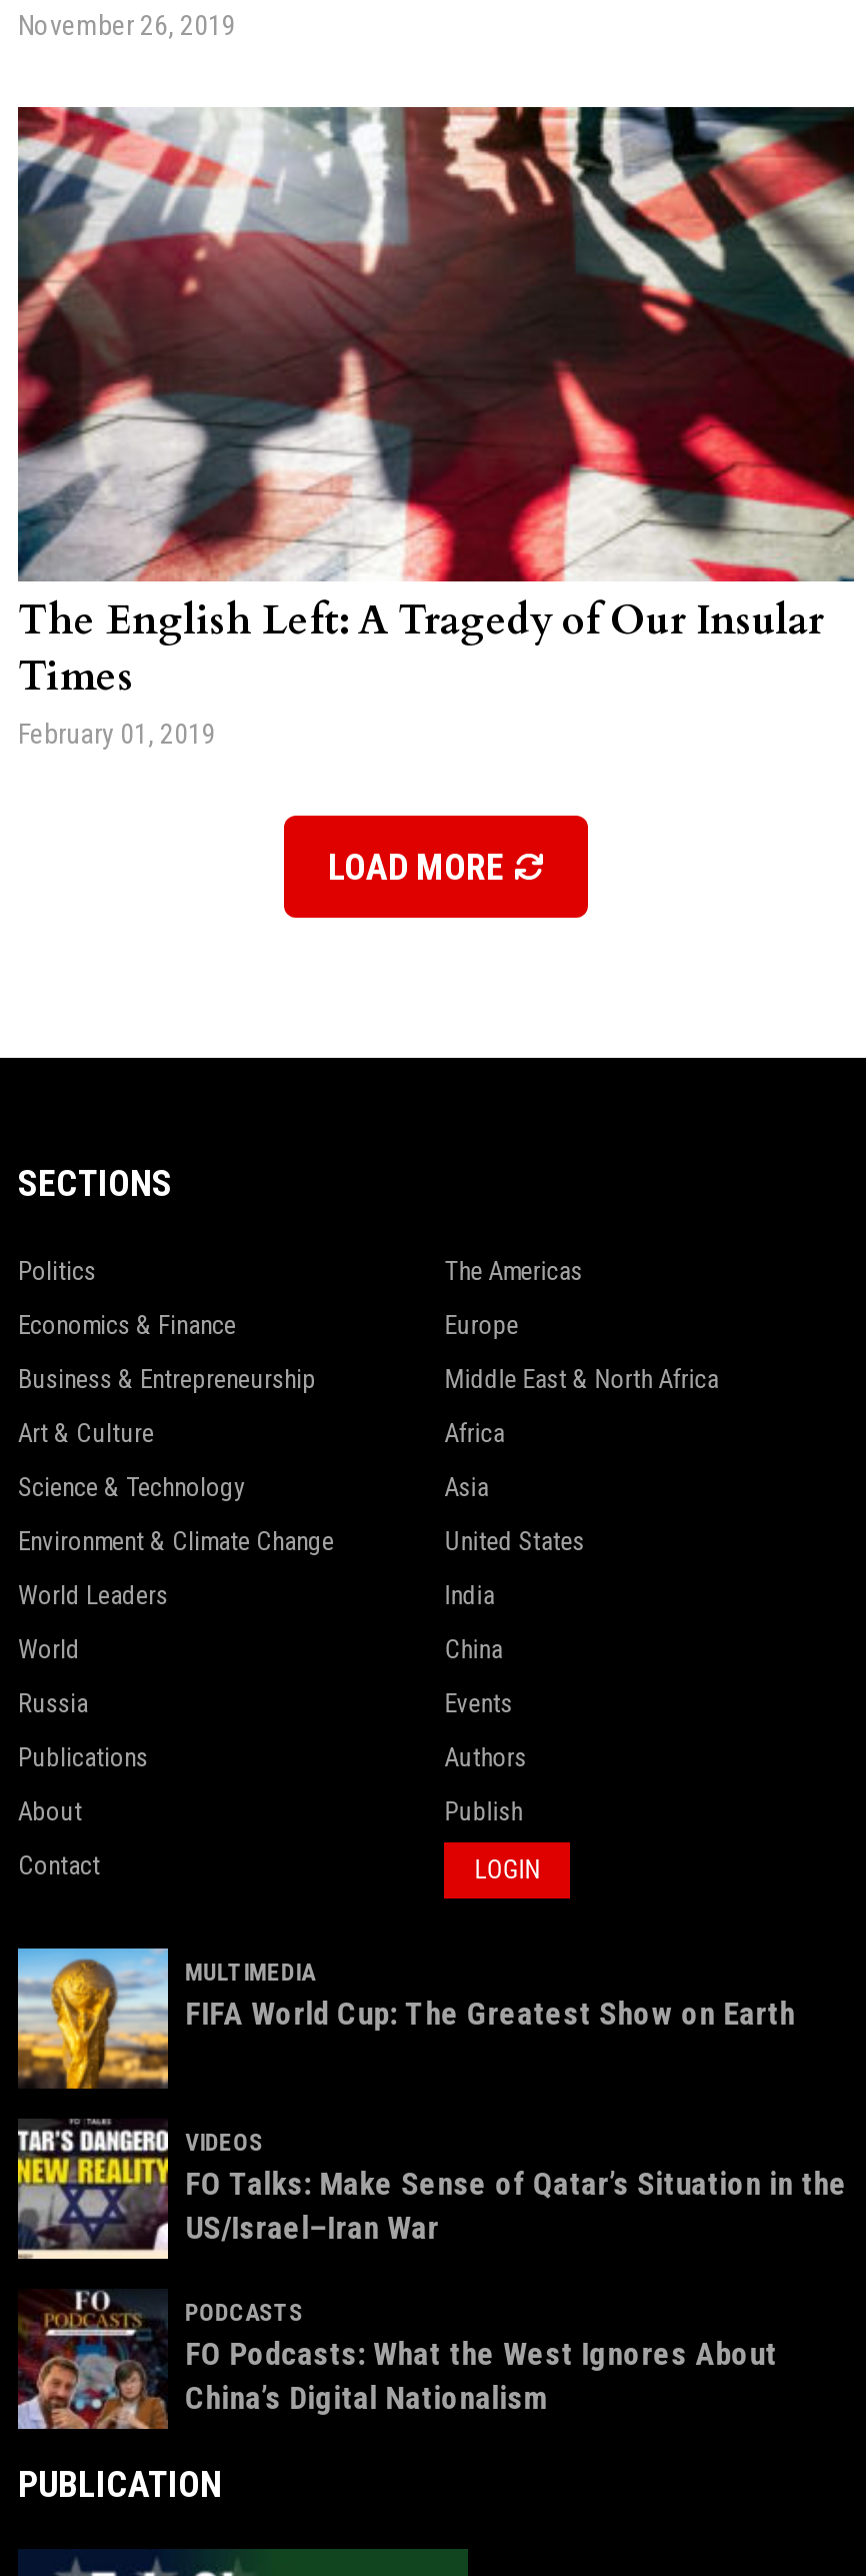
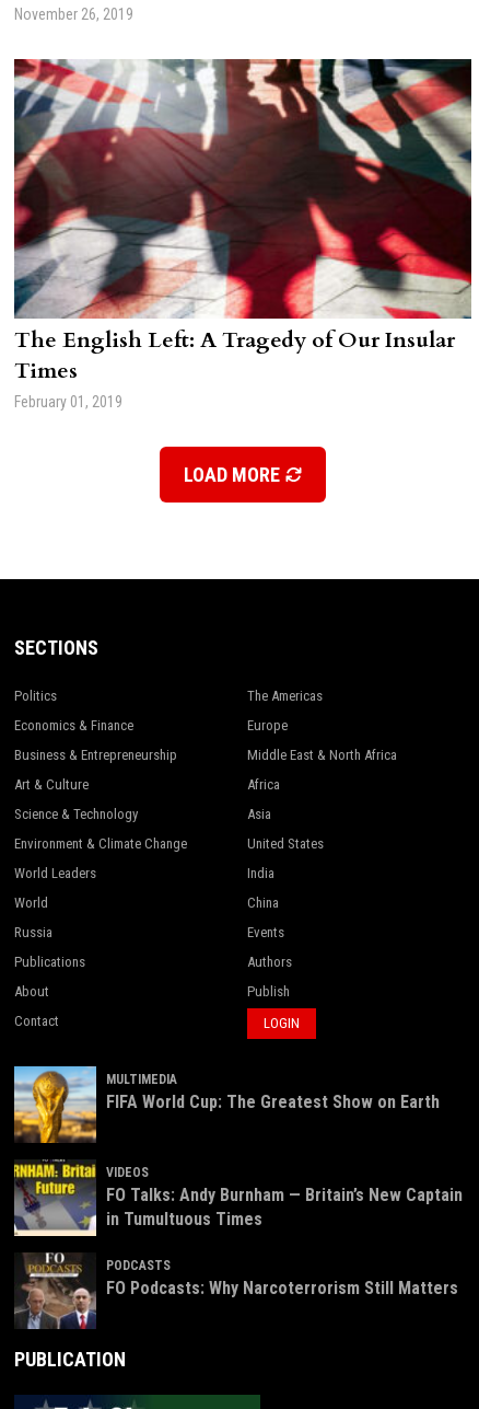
[16,2128,847,2262] [image] | FO Talks: Make Sense of Qatar’s Situation in the | US/Israel–Iran War -> [13,1164,462,1237] [image] | FO Talks: Andy Burnham — Britain’s New Captain | in Tumultuous Times
[16,2294,777,2430] [image] | FO Podcasts: What the West Ignores About | China’s Digital Nationalism -> [14,1254,458,1330] [image] | FO Podcasts: Why Narcoterrorism Still Matters

